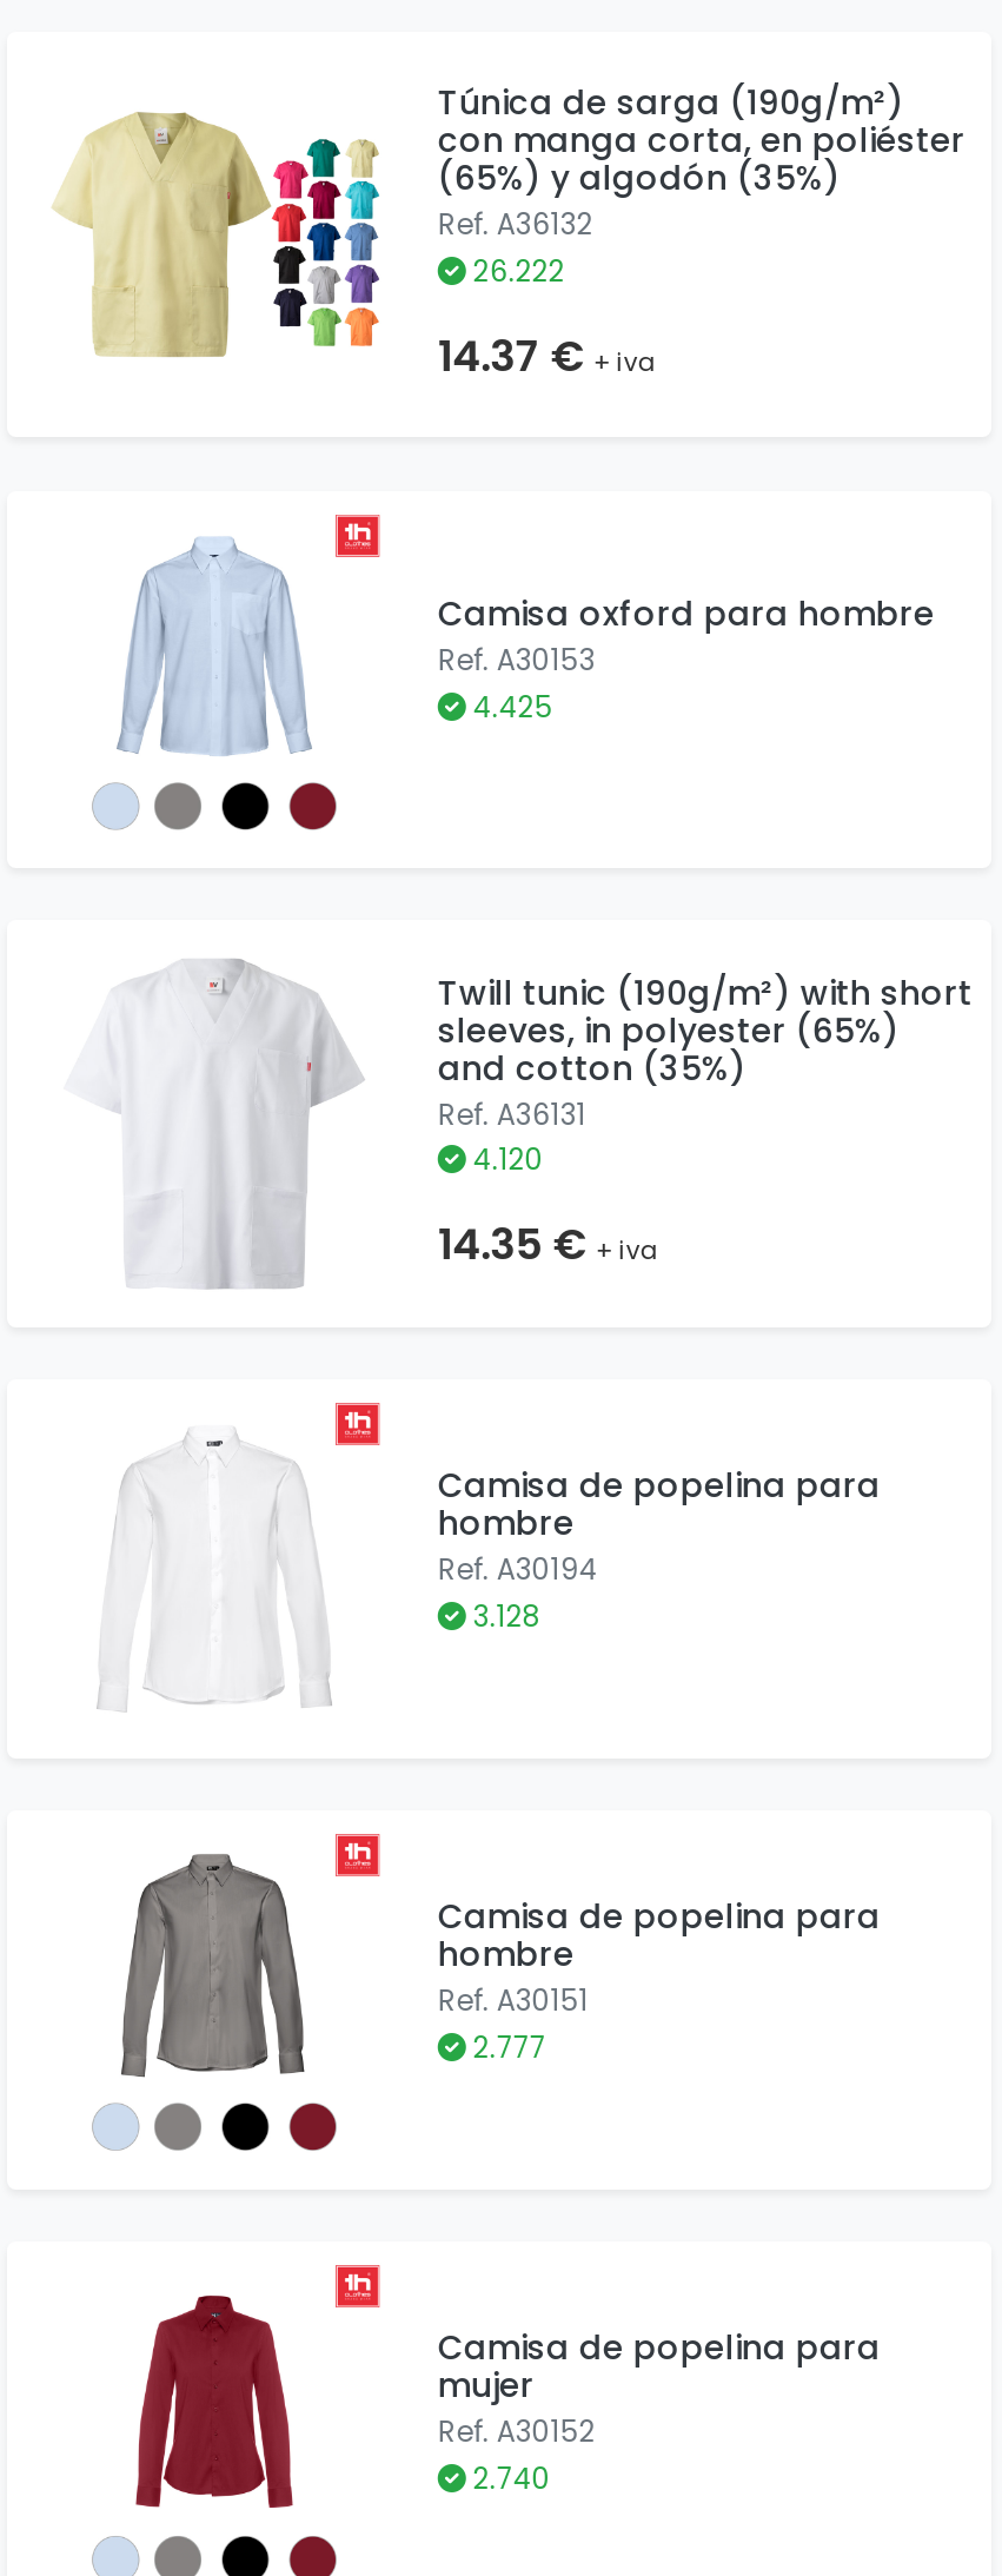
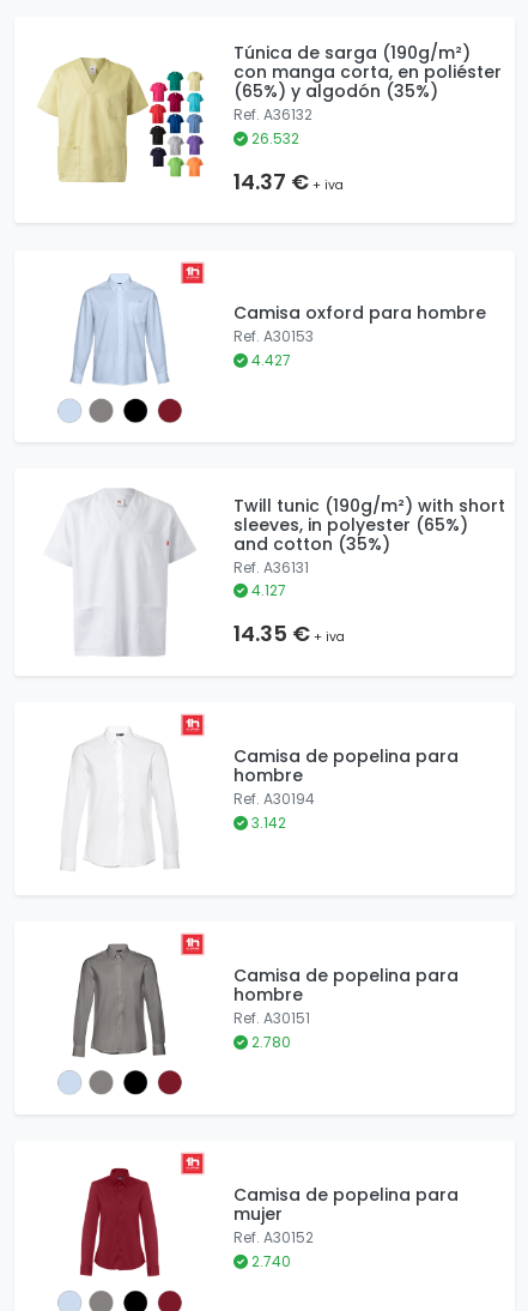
[466,250,565,290] 26.222 -> [248,128,299,148] 26.532
[466,687,553,727] 4.425 -> [248,350,291,370] 4.427
[466,1140,544,1180] 4.120 -> [248,580,286,601] 4.127
[466,1596,541,1636] 3.128 -> [248,812,286,833] 3.142
[466,2027,546,2067] 2.777 -> [248,1032,291,1052] 2.780

